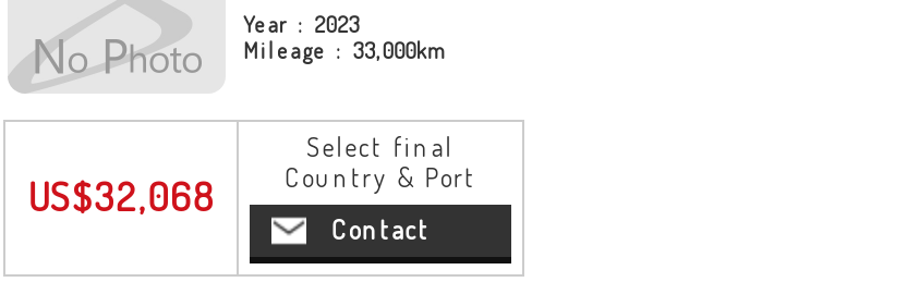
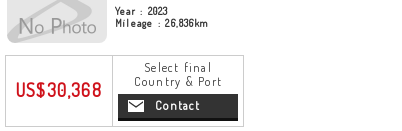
[243,36,446,62] Mileage : 33,000km -> [115,16,208,28] Mileage : 26,836km
[27,171,215,219] US$32,068 -> [16,78,102,100] US$30,368

